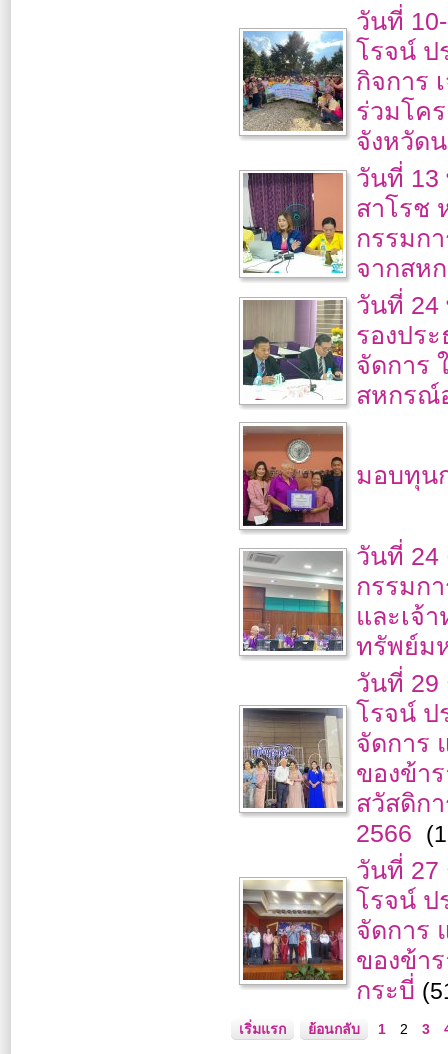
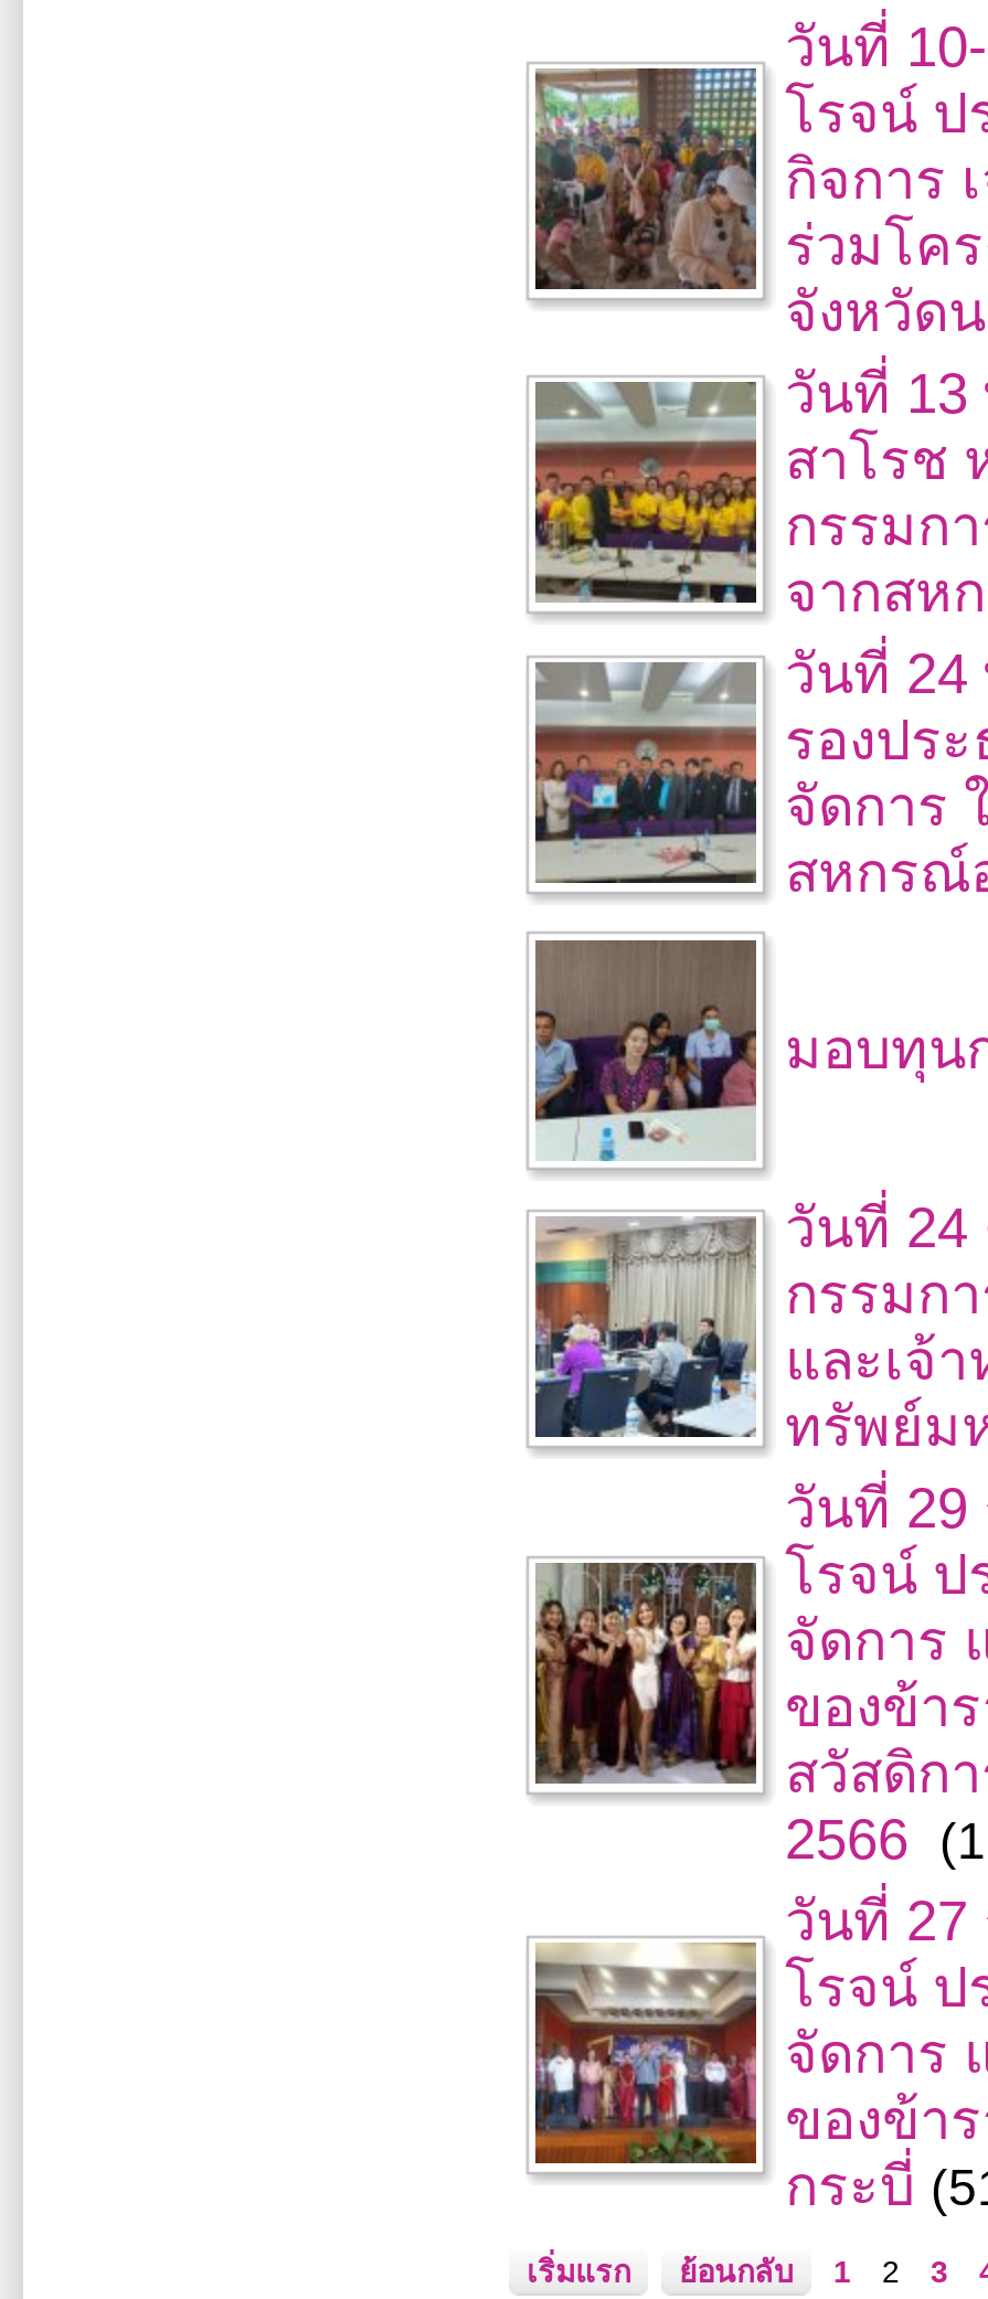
[242,31,344,132] [image] -> [533,66,758,289] [image]
[242,172,344,274] [image] -> [533,380,758,605] [image]
[242,300,344,400] [image] -> [533,662,758,885] [image]
[242,426,344,527] [image] -> [533,943,758,1163] [image]
[242,551,344,652] [image] -> [533,1218,756,1439] [image]
[243,708,343,809] [image] -> [533,1561,758,1784] [image]

